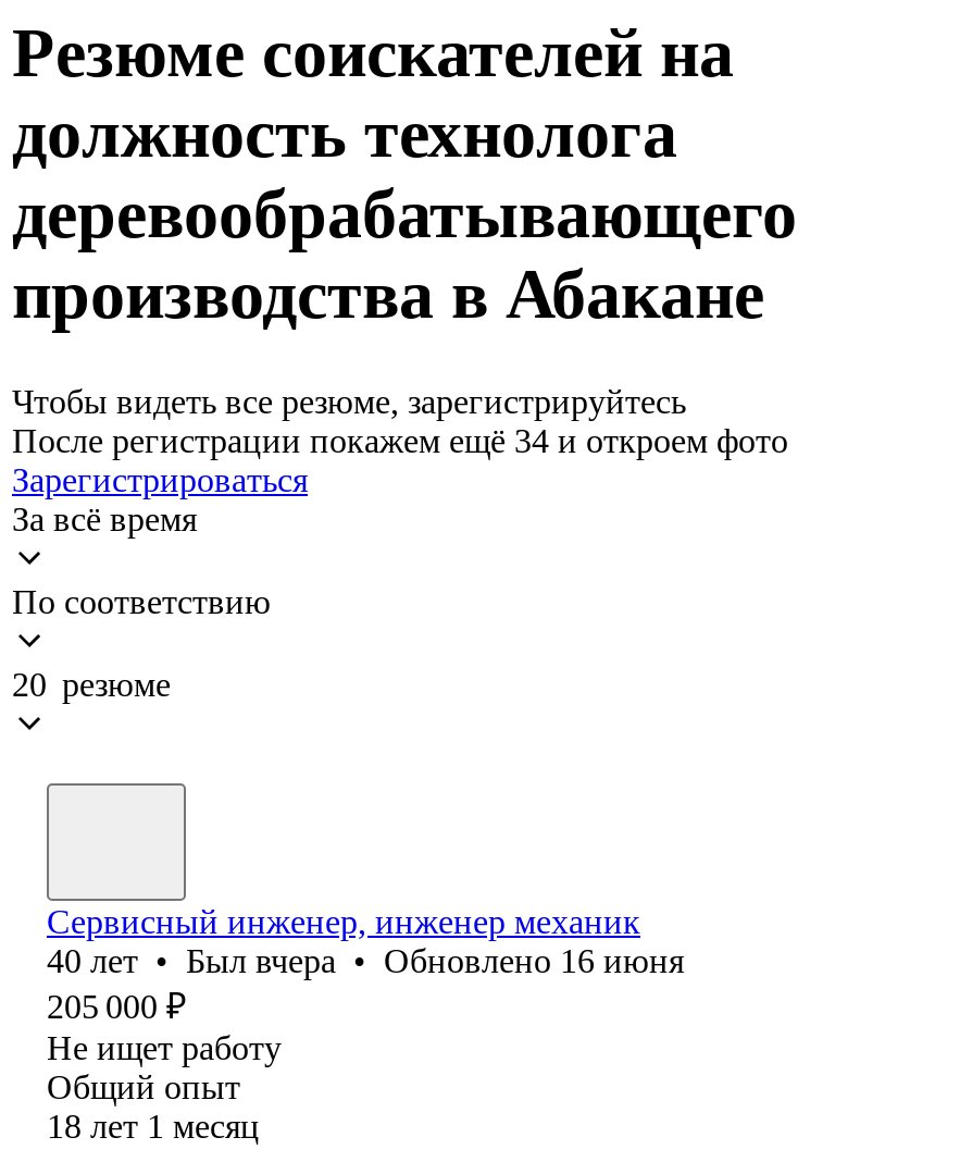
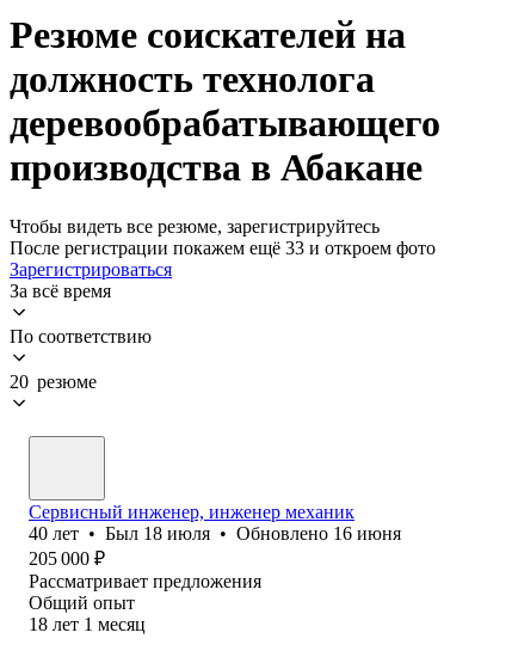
[12,422,788,459] После регистрации покажем ещё 34 и откроем фото -> [10,238,436,258] После регистрации покажем ещё 33 и откроем фото
[47,942,684,979] 40 лет • Был вчера • Обновлено 16 июня -> [29,523,401,543] 40 лет • Был 18 июля • Обновлено 16 июня
[47,1029,282,1066] Не ищет работу -> [29,571,261,591] Рассматривает предложения

